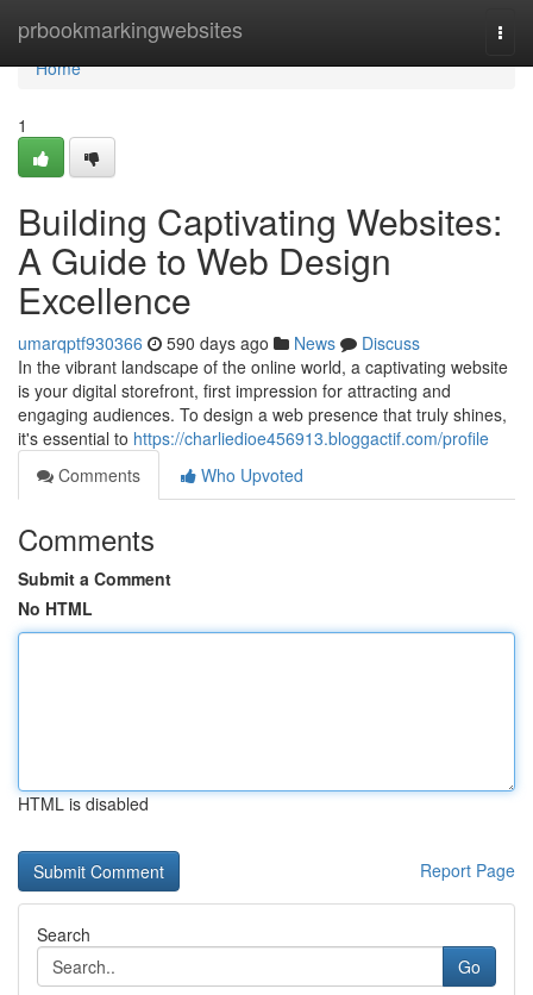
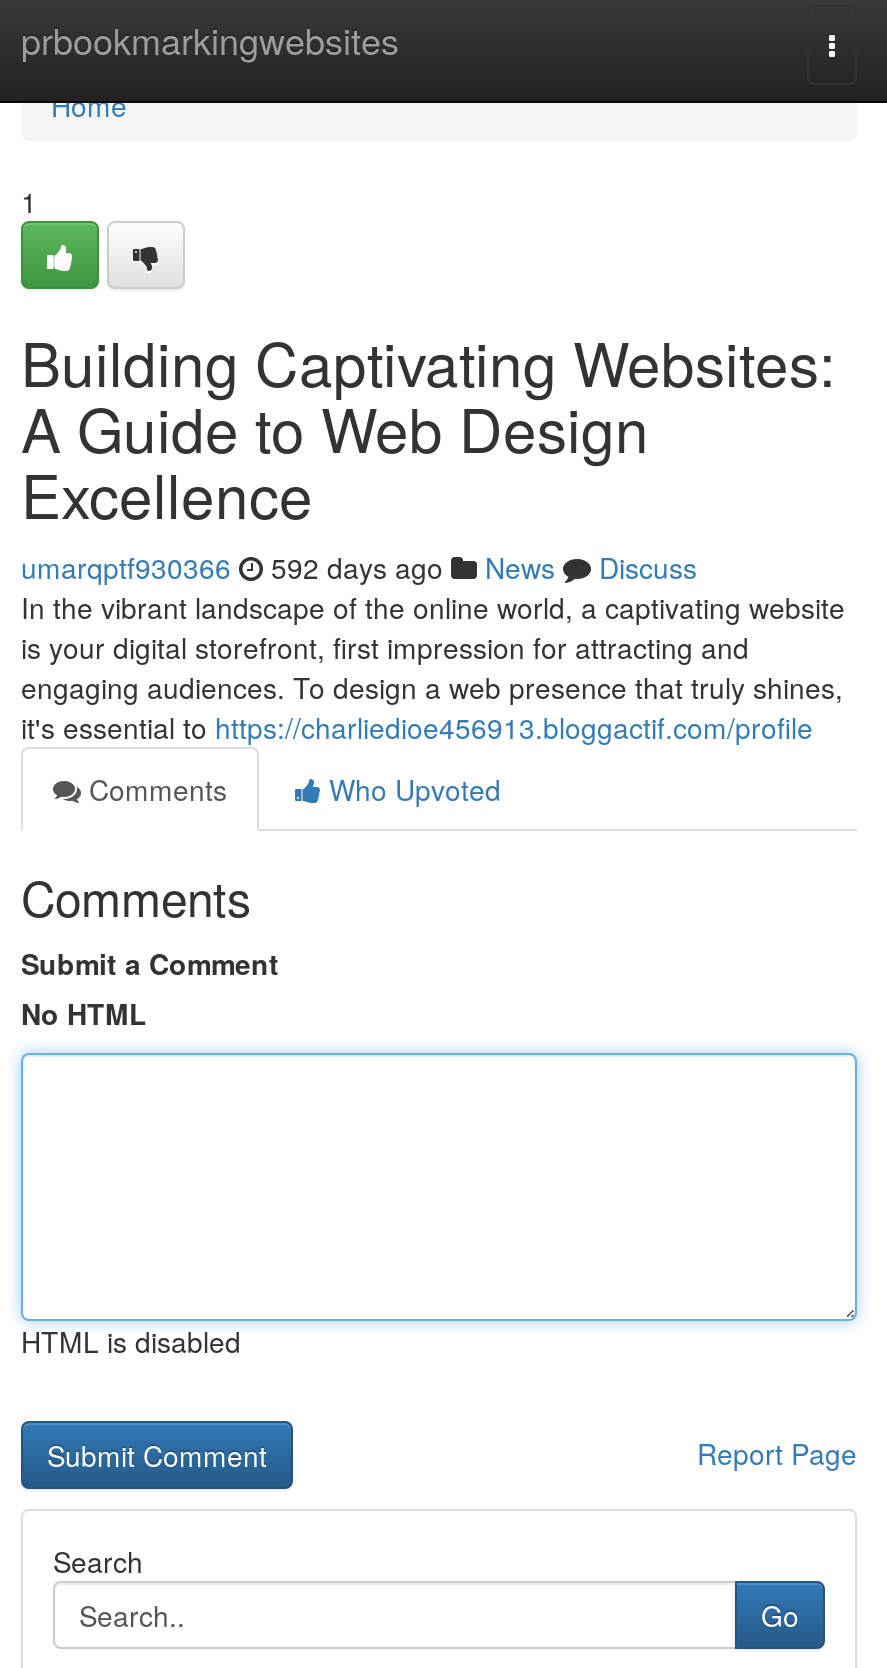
[18,331,420,355] umarqptf930366 590 days ago News Discuss -> [21,547,697,587] umarqptf930366 592 days ago News Discuss

